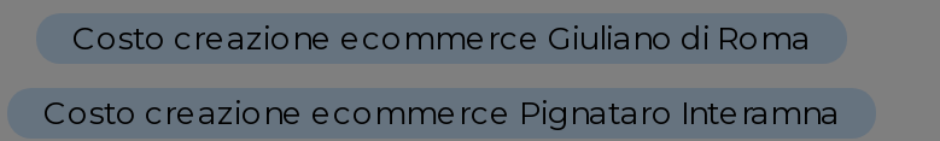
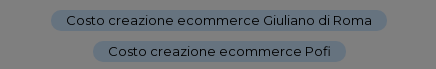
[43,92,840,130] Costo creazione ecommerce Pignataro Interamna -> [107,43,330,59] Costo creazione ecommerce Pofi

